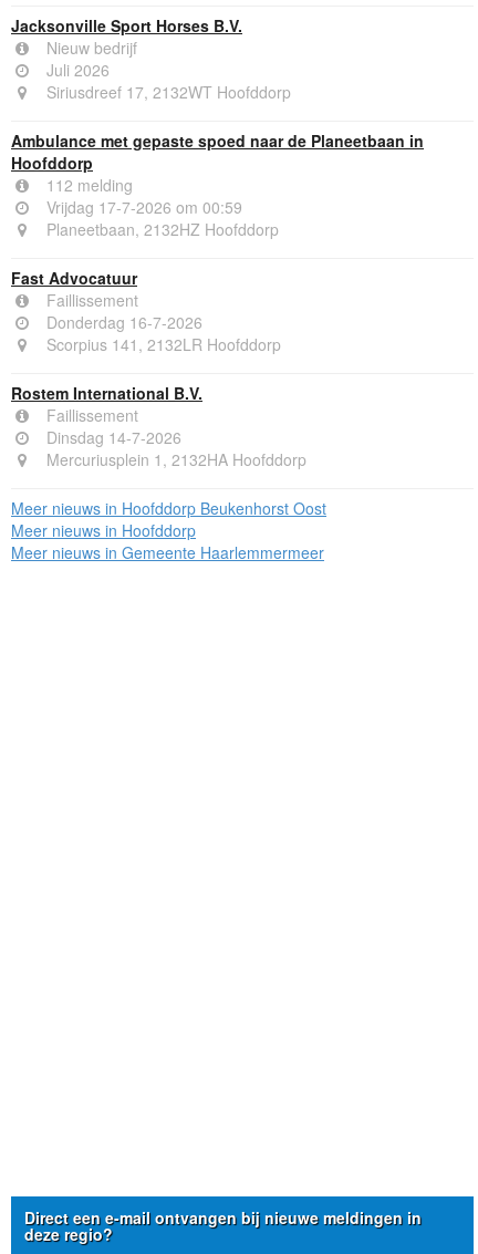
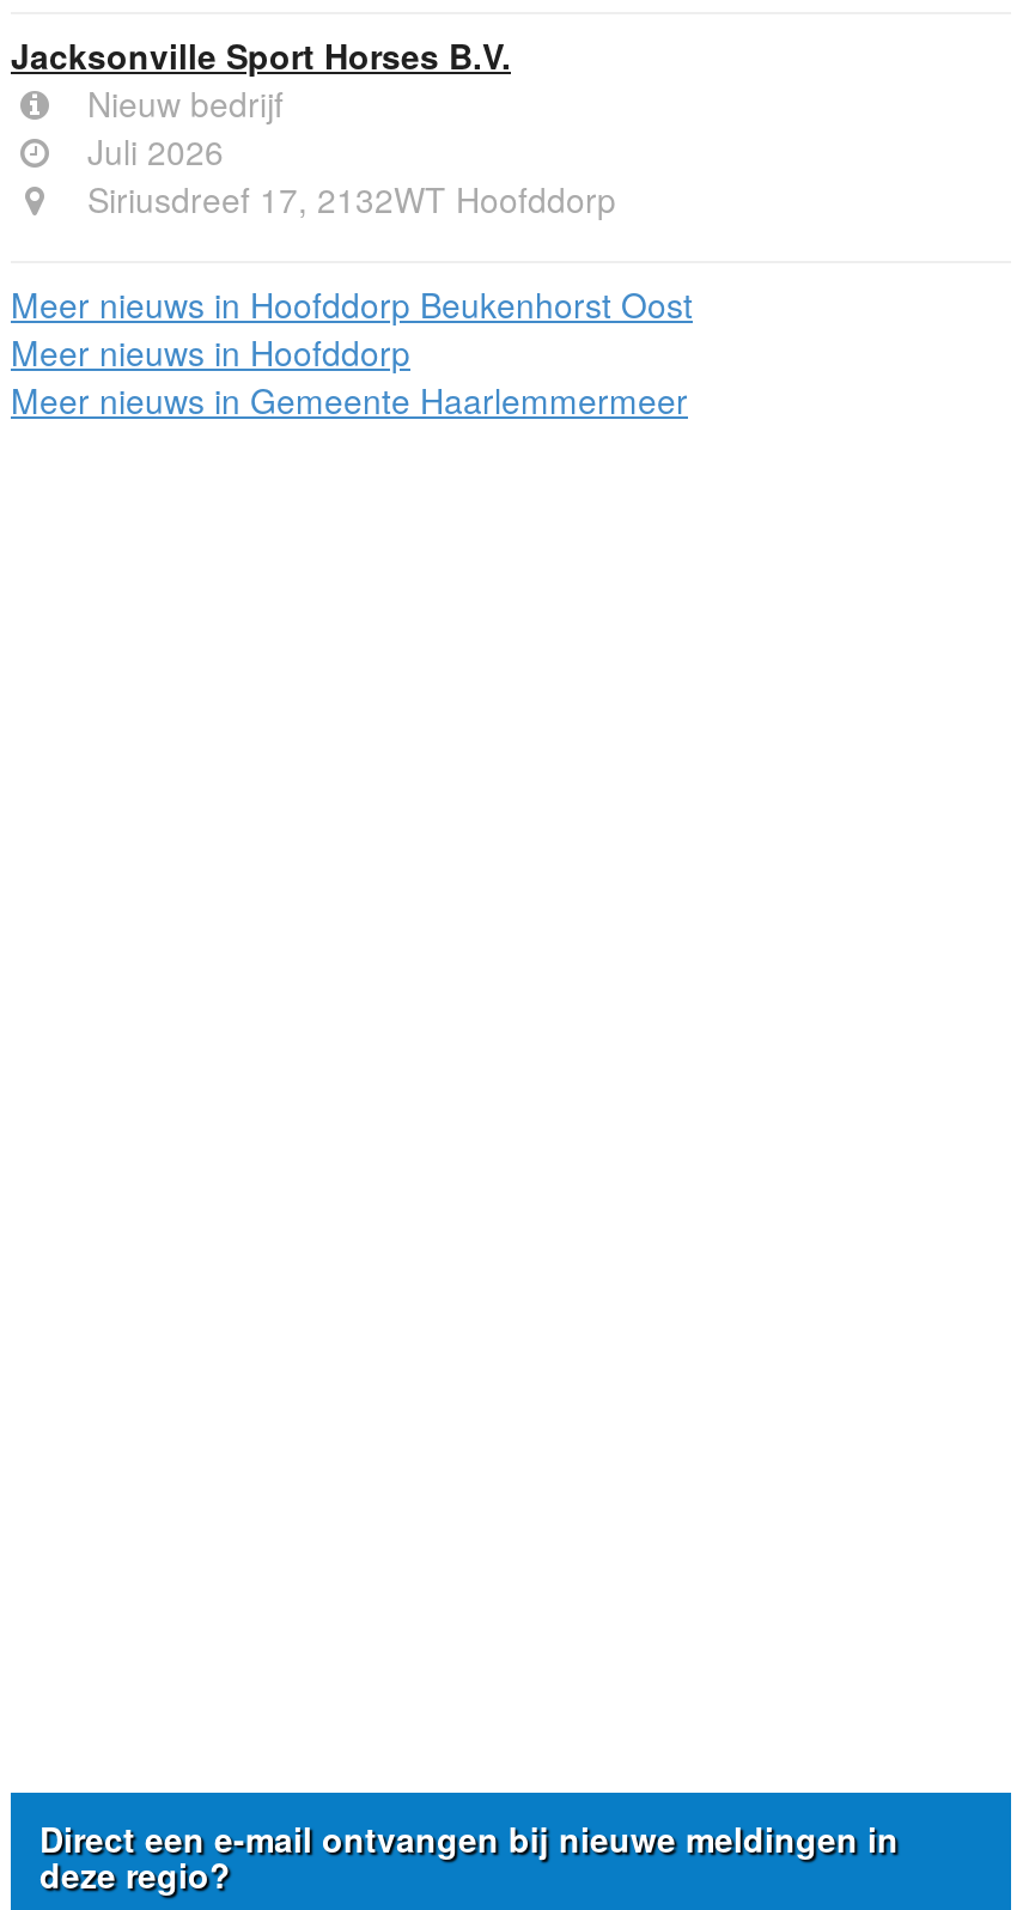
[11,129,424,470] Ambulance met gepaste spoed naar de Planeetbaan in | Hoofddorp | 112 melding | Vrijdag 17-7-2026 om 00:59 | Planeetbaan, 2132HZ Hoofddorp | Fast Advocatuur | Faillissement | Donderdag 16-7-2026 | Scorpius 141, 2132LR Hoofddorp | Rostem International B.V. | Faillissement | Dinsdag 14-7-2026 | Mercuriusplein 1, 2132HA Hoofddorp -> none

